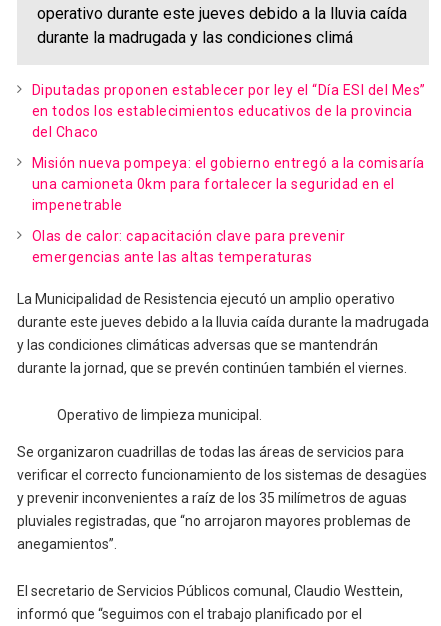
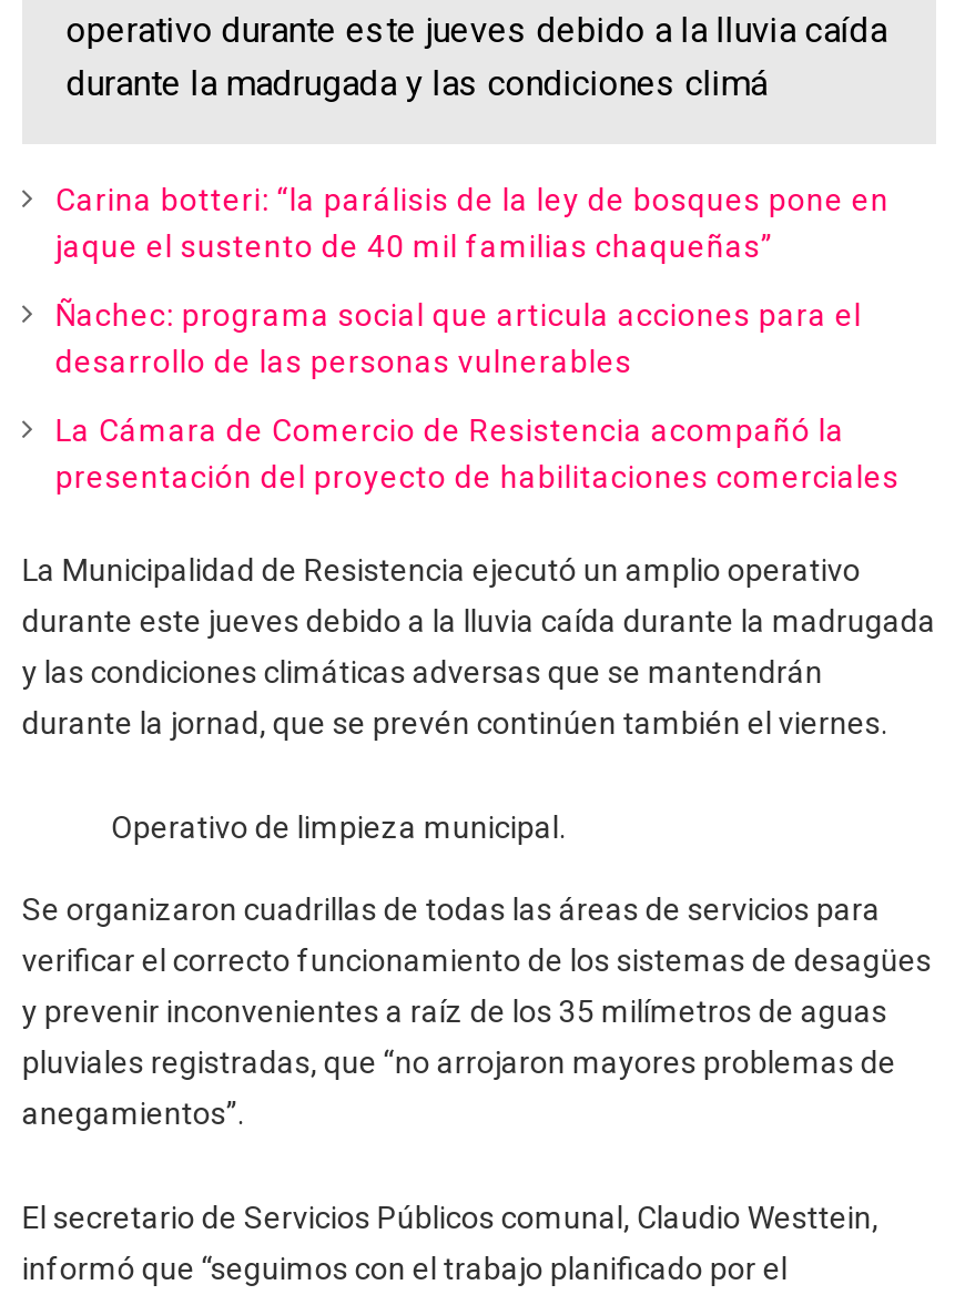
[32,82,426,140] Diputadas proponen establecer por ley el “Día ESI del Mes” | en todos los establecimientos educativos de la provincia | del Chaco -> [55,182,889,264] Carina botteri: “la parálisis de la ley de bosques pone en | jaque el sustento de 40 mil familias chaqueñas”
[32,155,425,213] Misión nueva pompeya: el gobierno entregó a la comisaría | una camioneta 0km para fortalecer la seguridad en el | impenetrable -> [55,297,862,379] Ñachec: programa social que articula acciones para el | desarrollo de las personas vulnerables
[32,228,345,265] Olas de calor: capacitación clave para prevenir | emergencias ante las altas temperaturas -> [55,412,899,494] La Cámara de Comercio de Resistencia acompañó la | presentación del proyecto de habilitaciones comerciales

